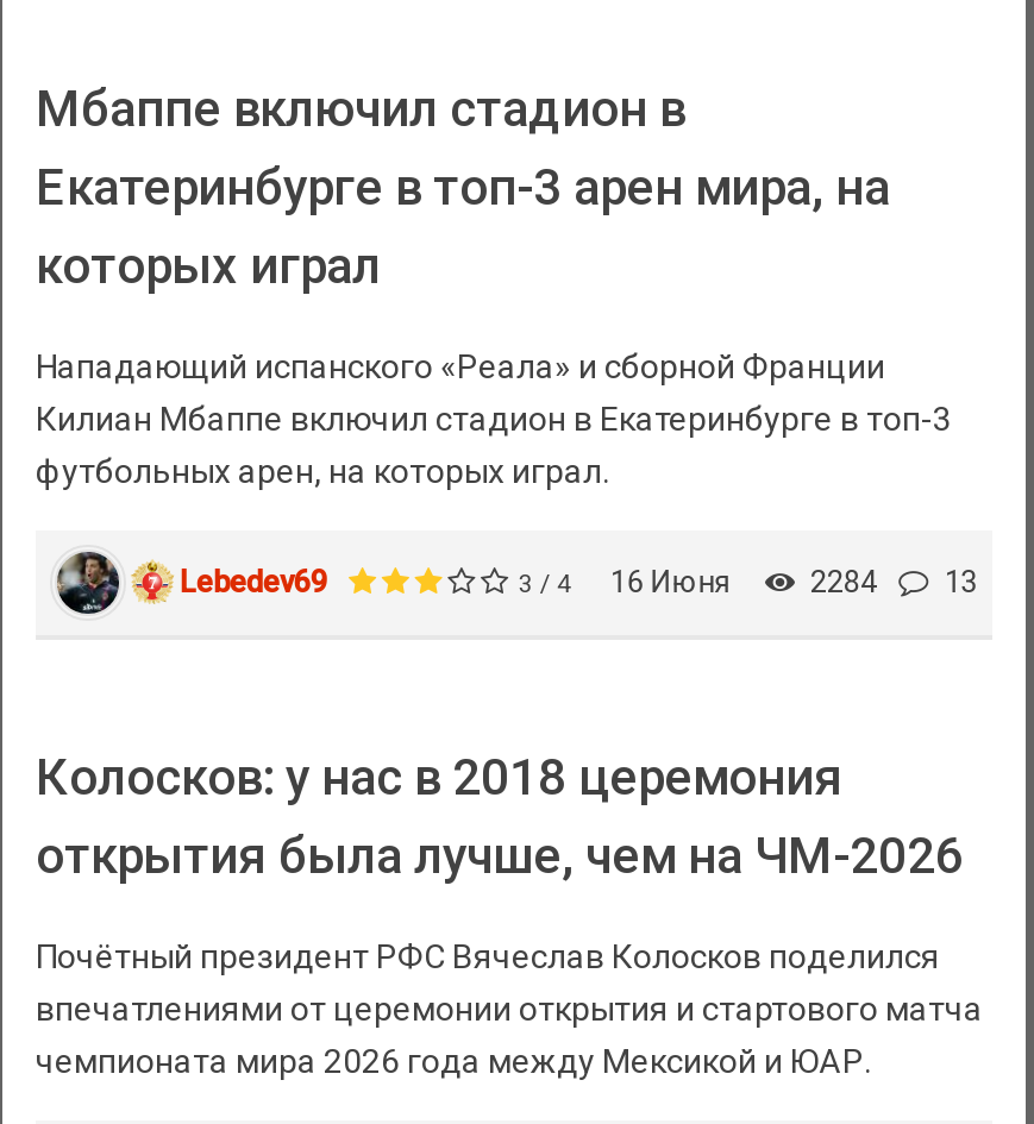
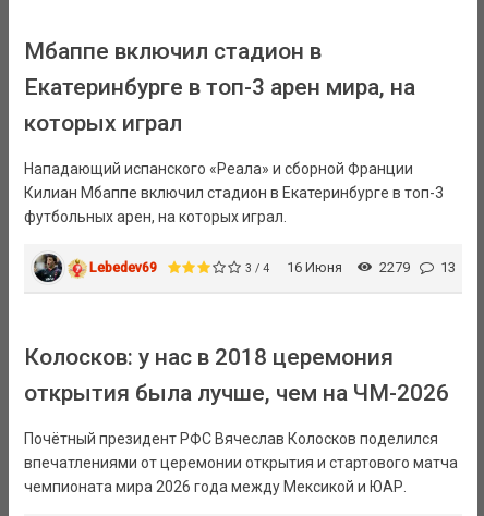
[810,563,977,599] 2284 13 -> [379,259,455,276] 2279 13

